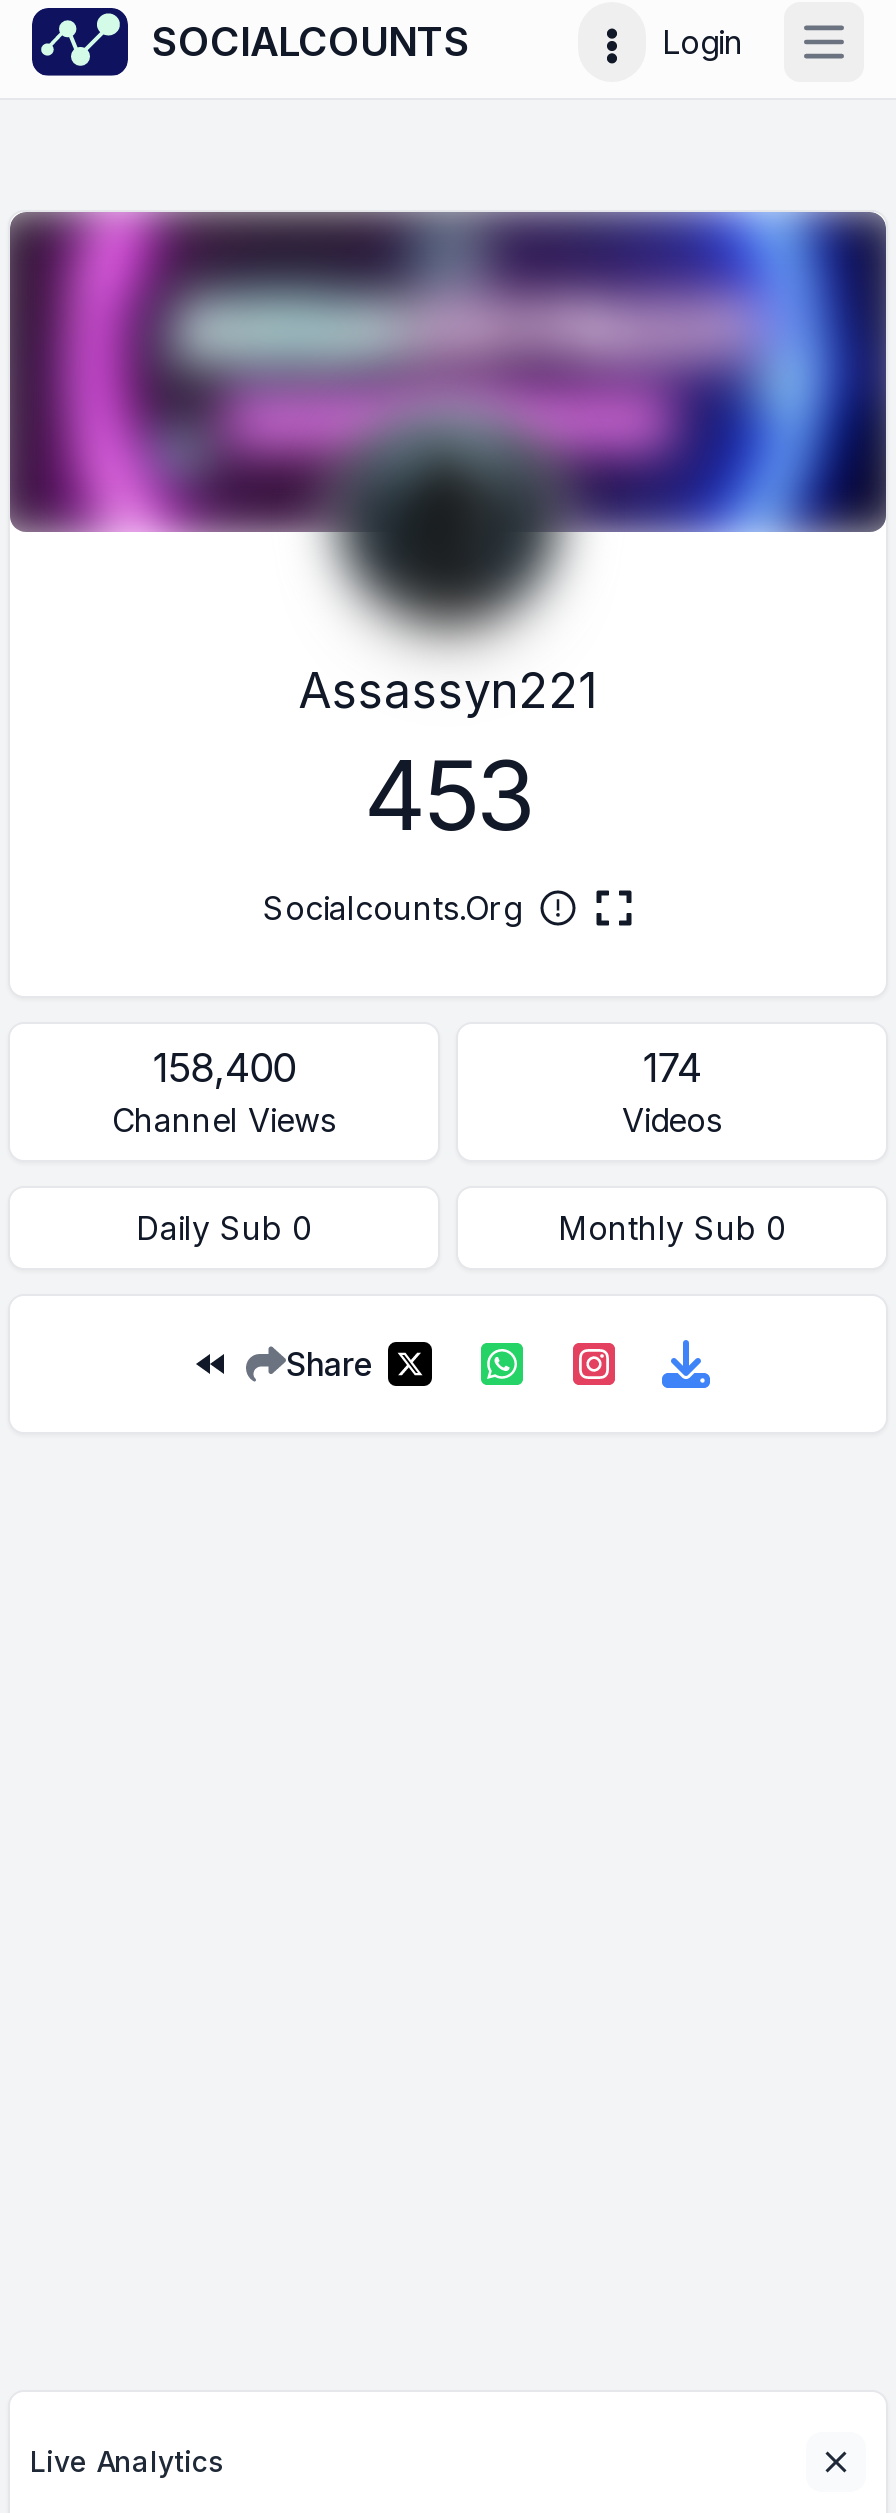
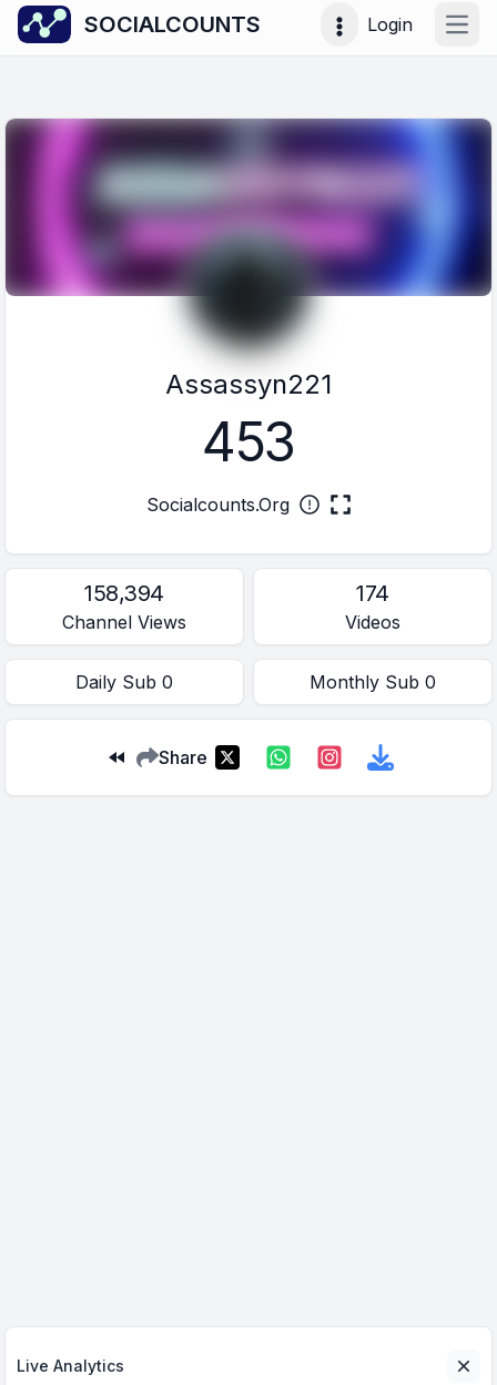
[152,1044,296,1092] 158,400 -> [85,580,164,607] 158,394

